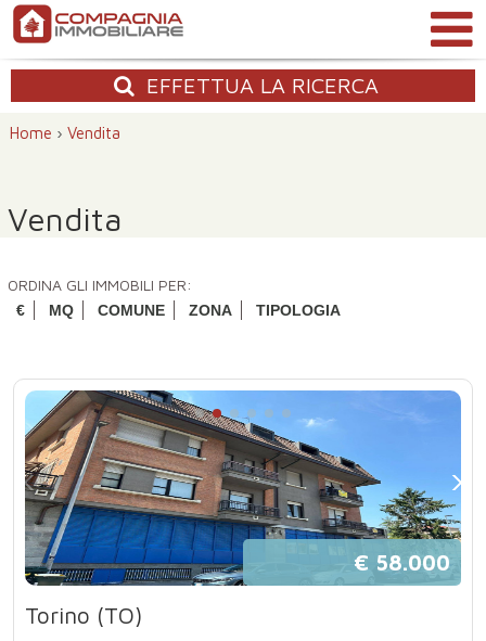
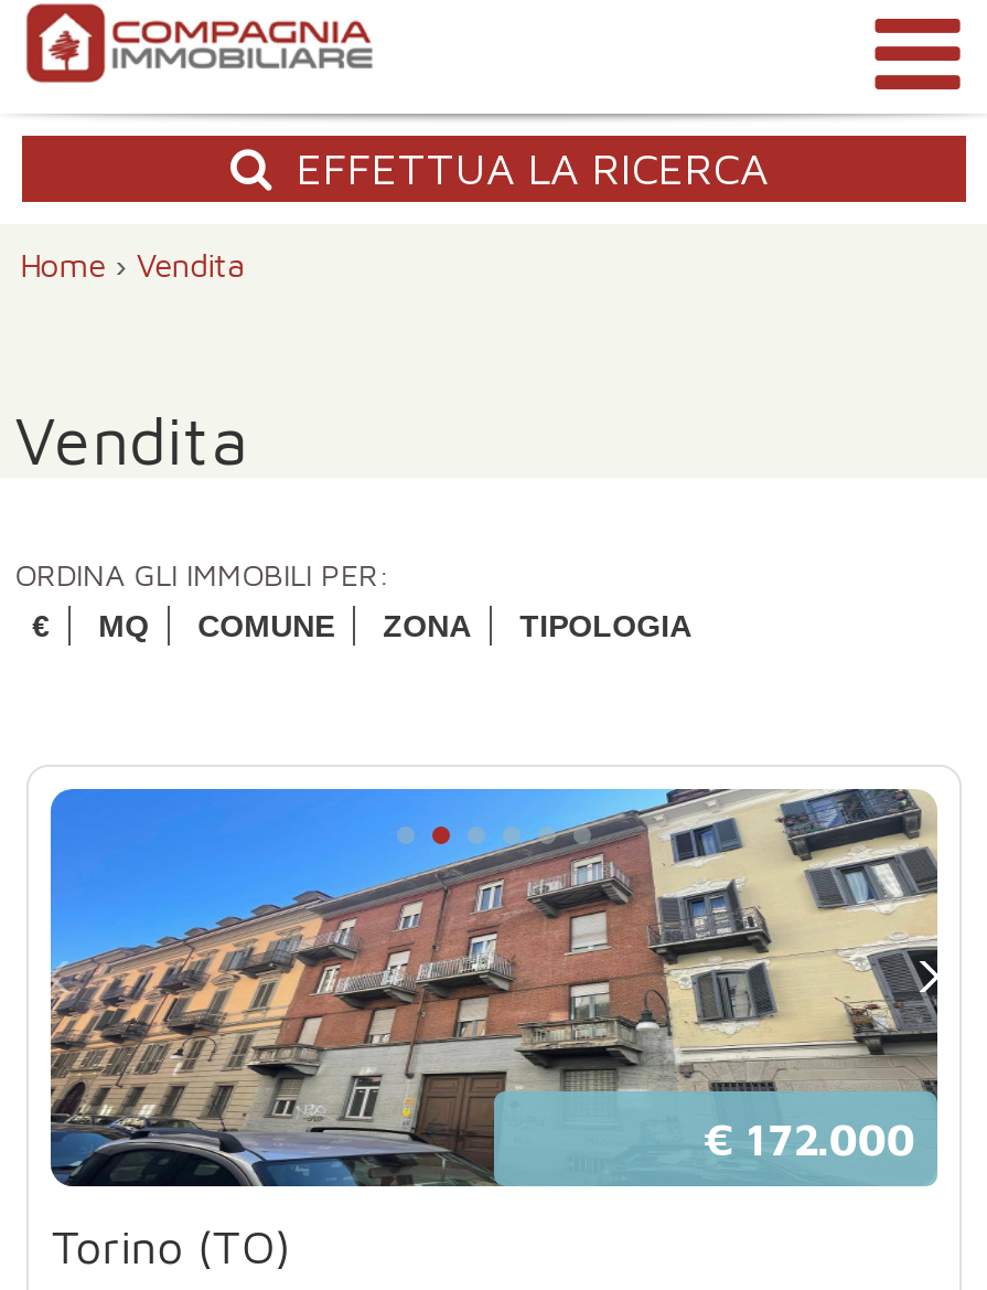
[24,389,462,587] [image] | € 58.000 -> [49,787,940,1188] [image] | € 172.000

